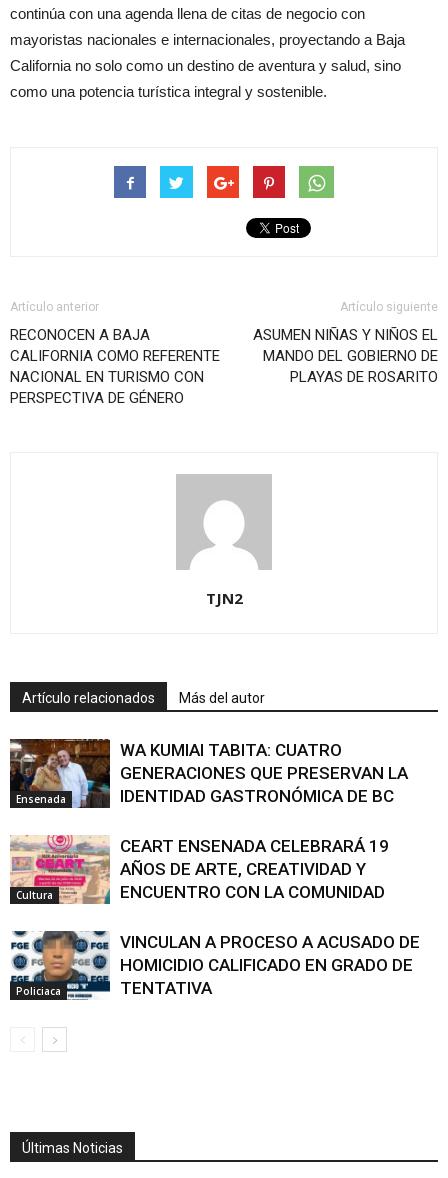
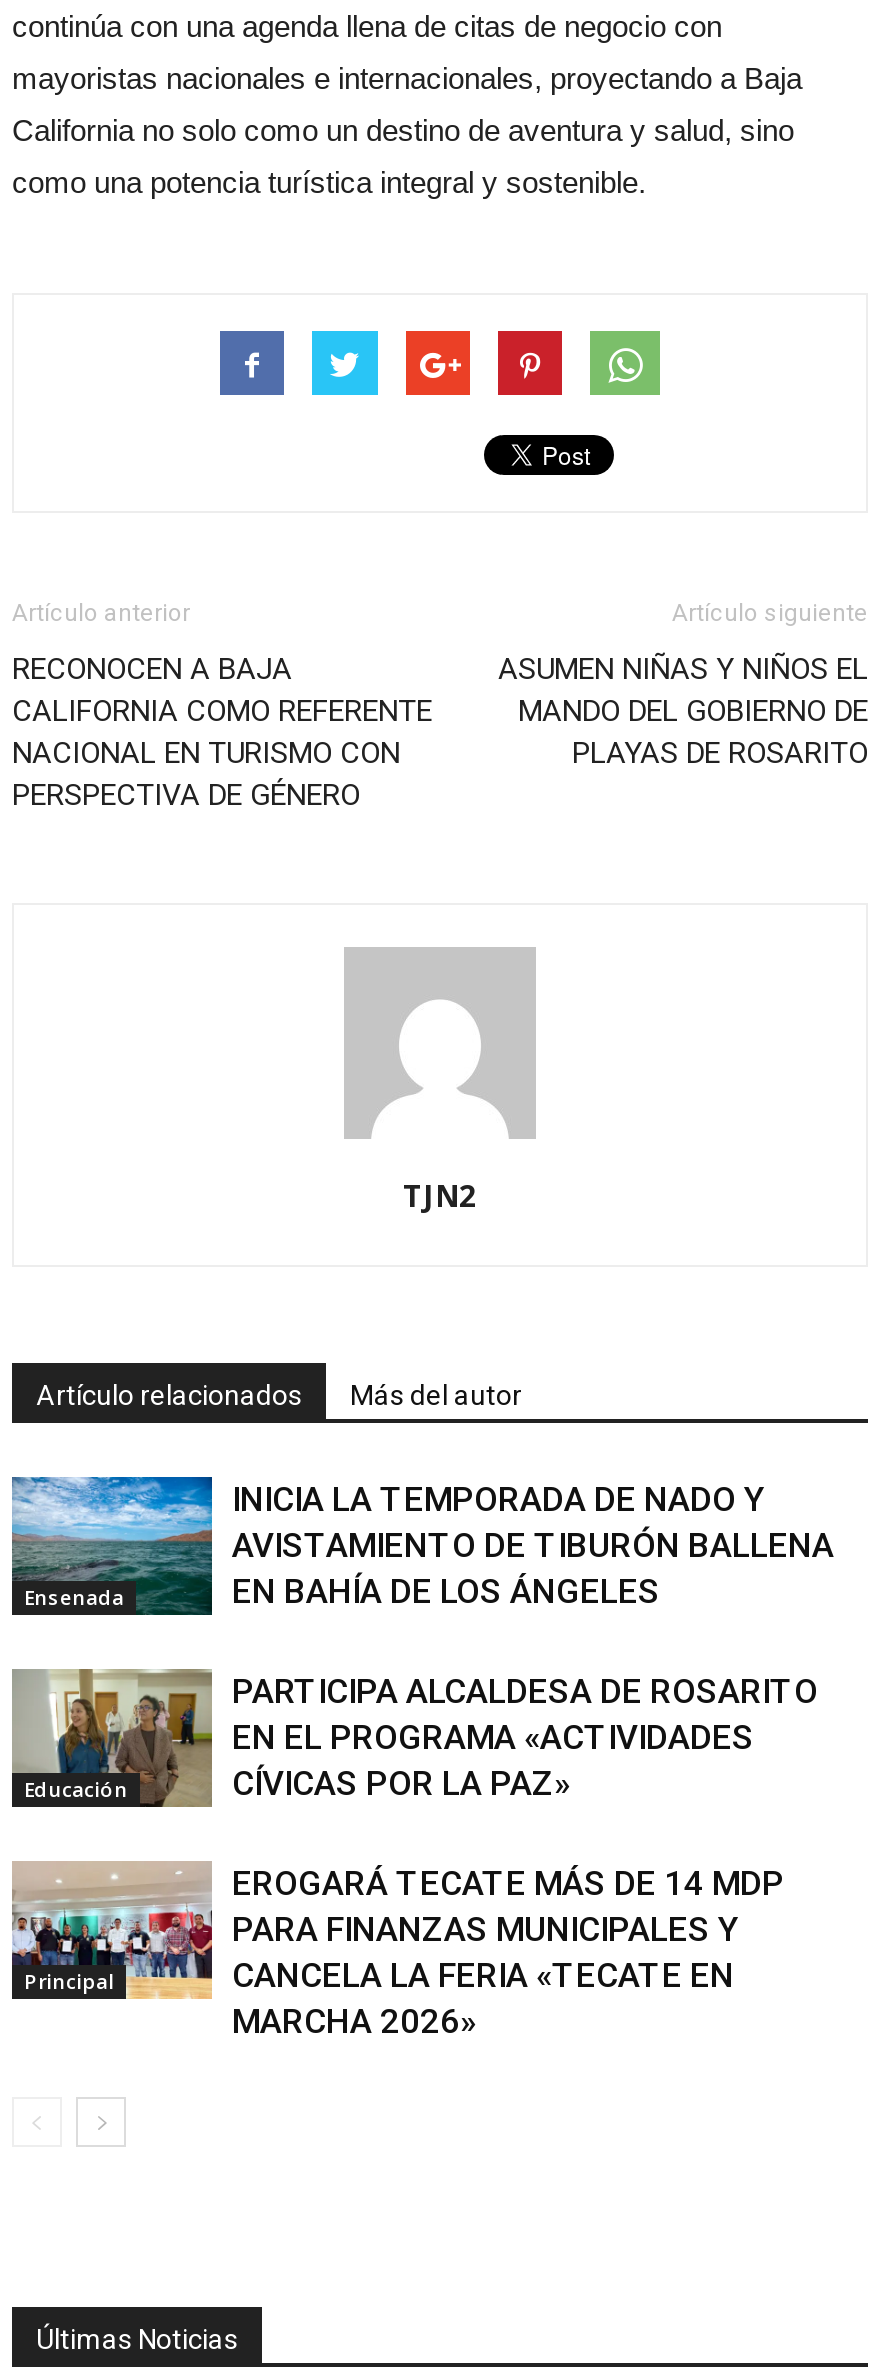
[9,738,408,809] [image] | WA KUMIAI TABITA: CUATRO | GENERACIONES QUE PRESERVAN LA | IDENTIDAD GASTRONÓMICA DE BC -> [10,1475,834,1617] [image] | INICIA LA TEMPORADA DE NADO Y | AVISTAMIENTO DE TIBURÓN BALLENA | EN BAHÍA DE LOS ÁNGELES
[11,835,106,904] [image] | Cultura -> [12,1669,204,1807] [image] | Educación
[120,836,389,902] CEART ENSENADA CELEBRARÁ 19 | AÑOS DE ARTE, CREATIVIDAD Y | ENCUENTRO CON LA COMUNIDAD -> [232,1671,818,1803] PARTICIPA ALCALDESA DE ROSARITO | EN EL PROGRAMA «ACTIVIDADES | CÍVICAS POR LA PAZ»
[11,931,106,1001] [image] | Policiaca -> [10,1861,204,2001] [image] | Principal
[120,932,420,998] VINCULAN A PROCESO A ACUSADO DE | HOMICIDIO CALIFICADO EN GRADO DE | TENTATIVA -> [232,1863,784,2041] EROGARÁ TECATE MÁS DE 14 MDP | PARA FINANZAS MUNICIPALES Y | CANCELA LA FERIA «TECATE EN | MARCHA 2026»

